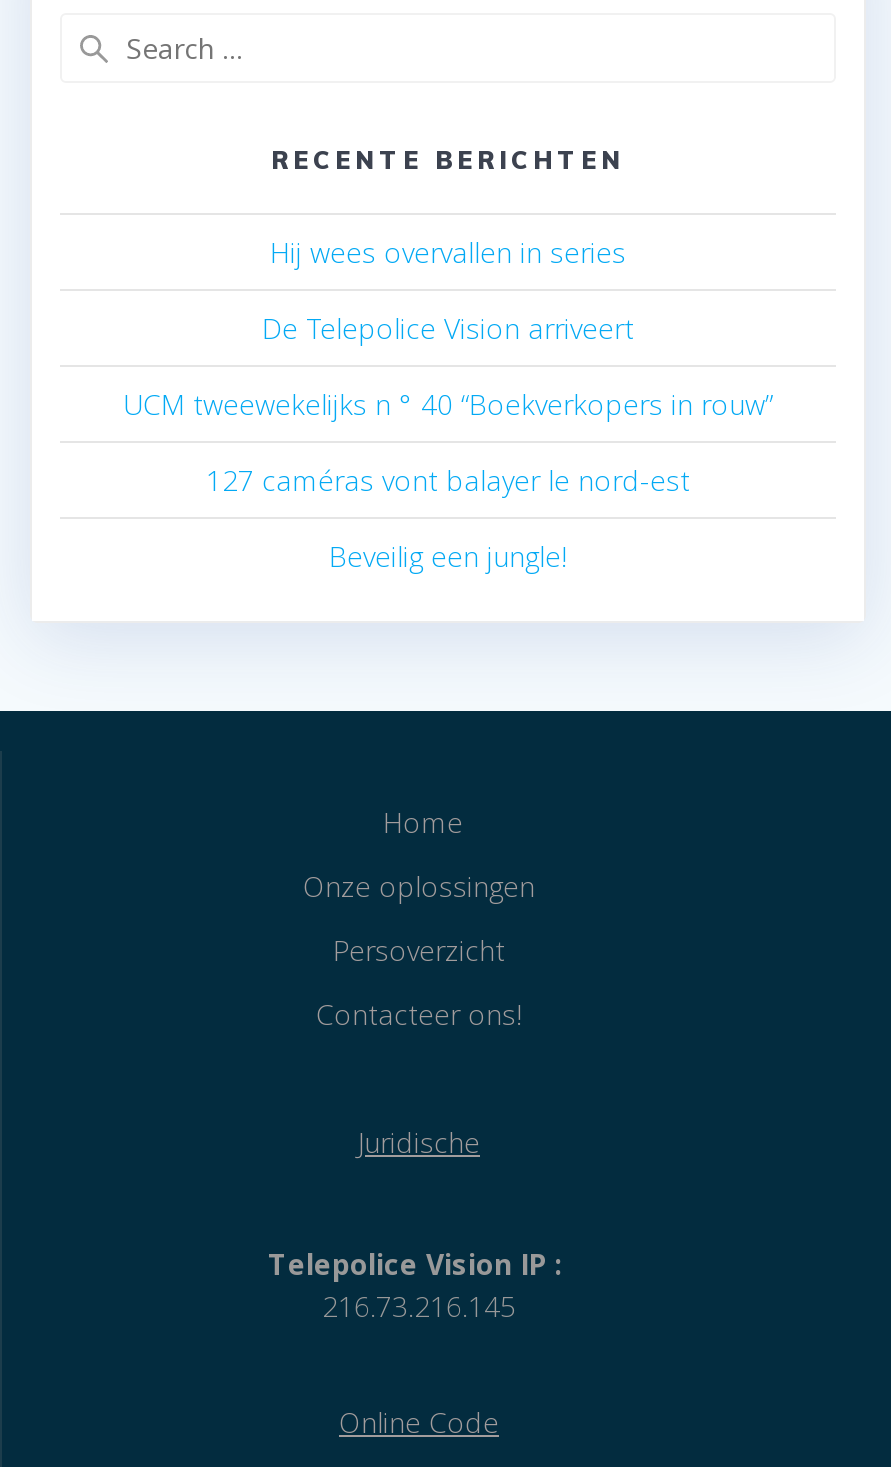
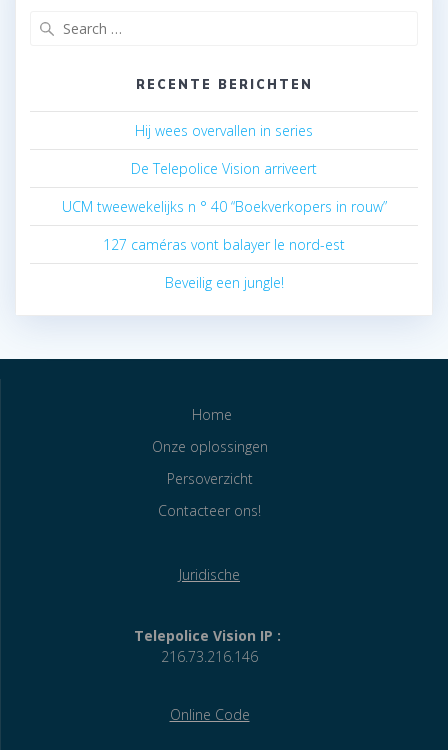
[322,1286,516,1324] 216.73.216.145 -> [161,647,258,666] 216.73.216.146

